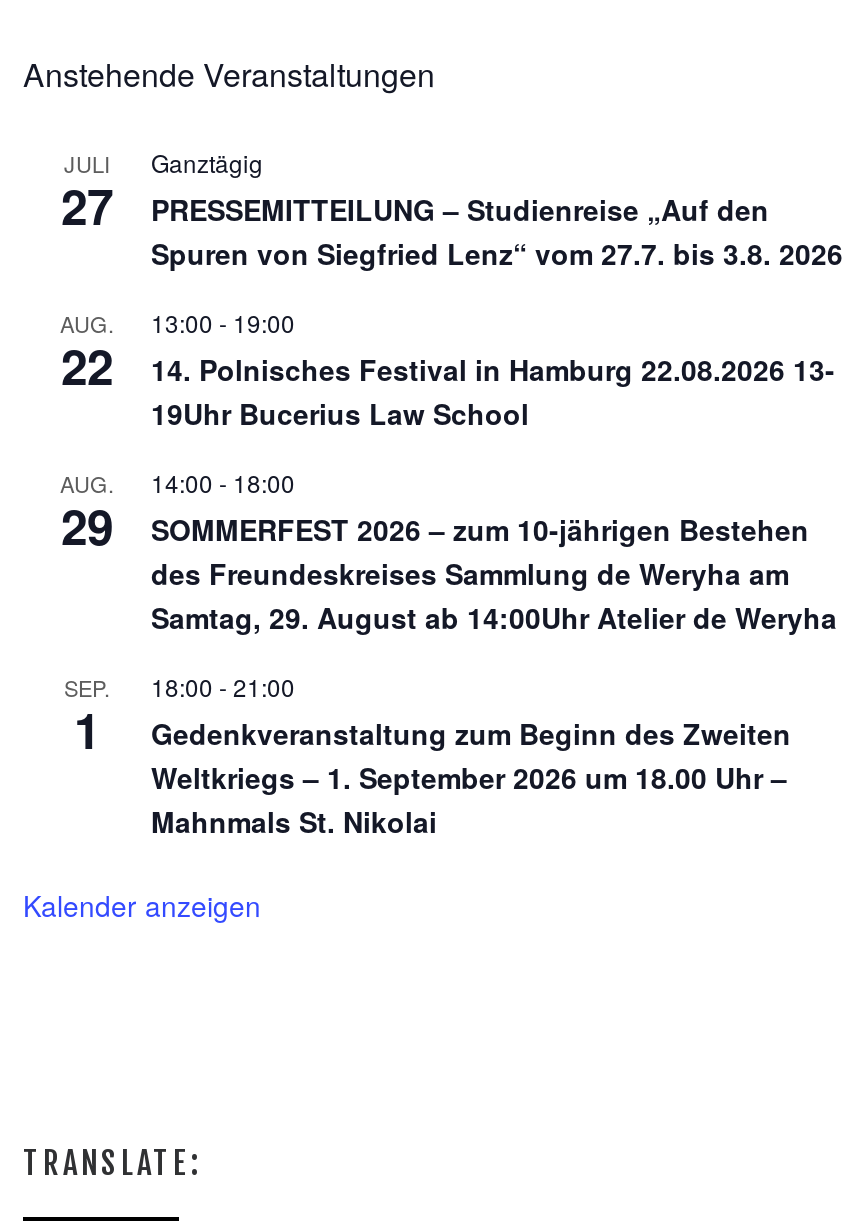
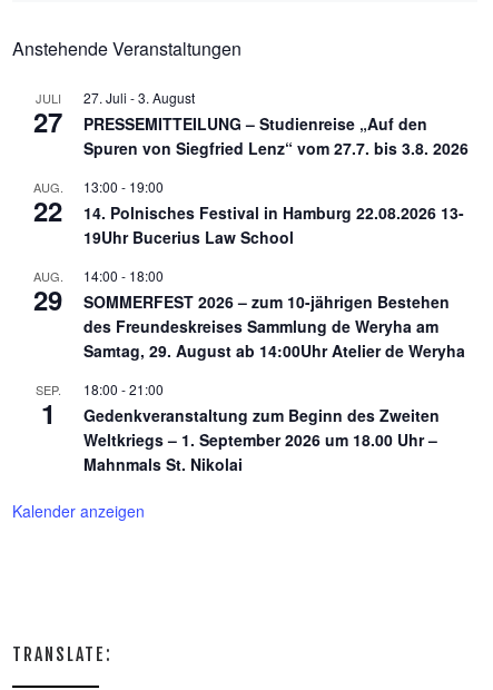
[151,145,263,179] Ganztägig -> [83,88,195,107] 27. Juli - 3. August

